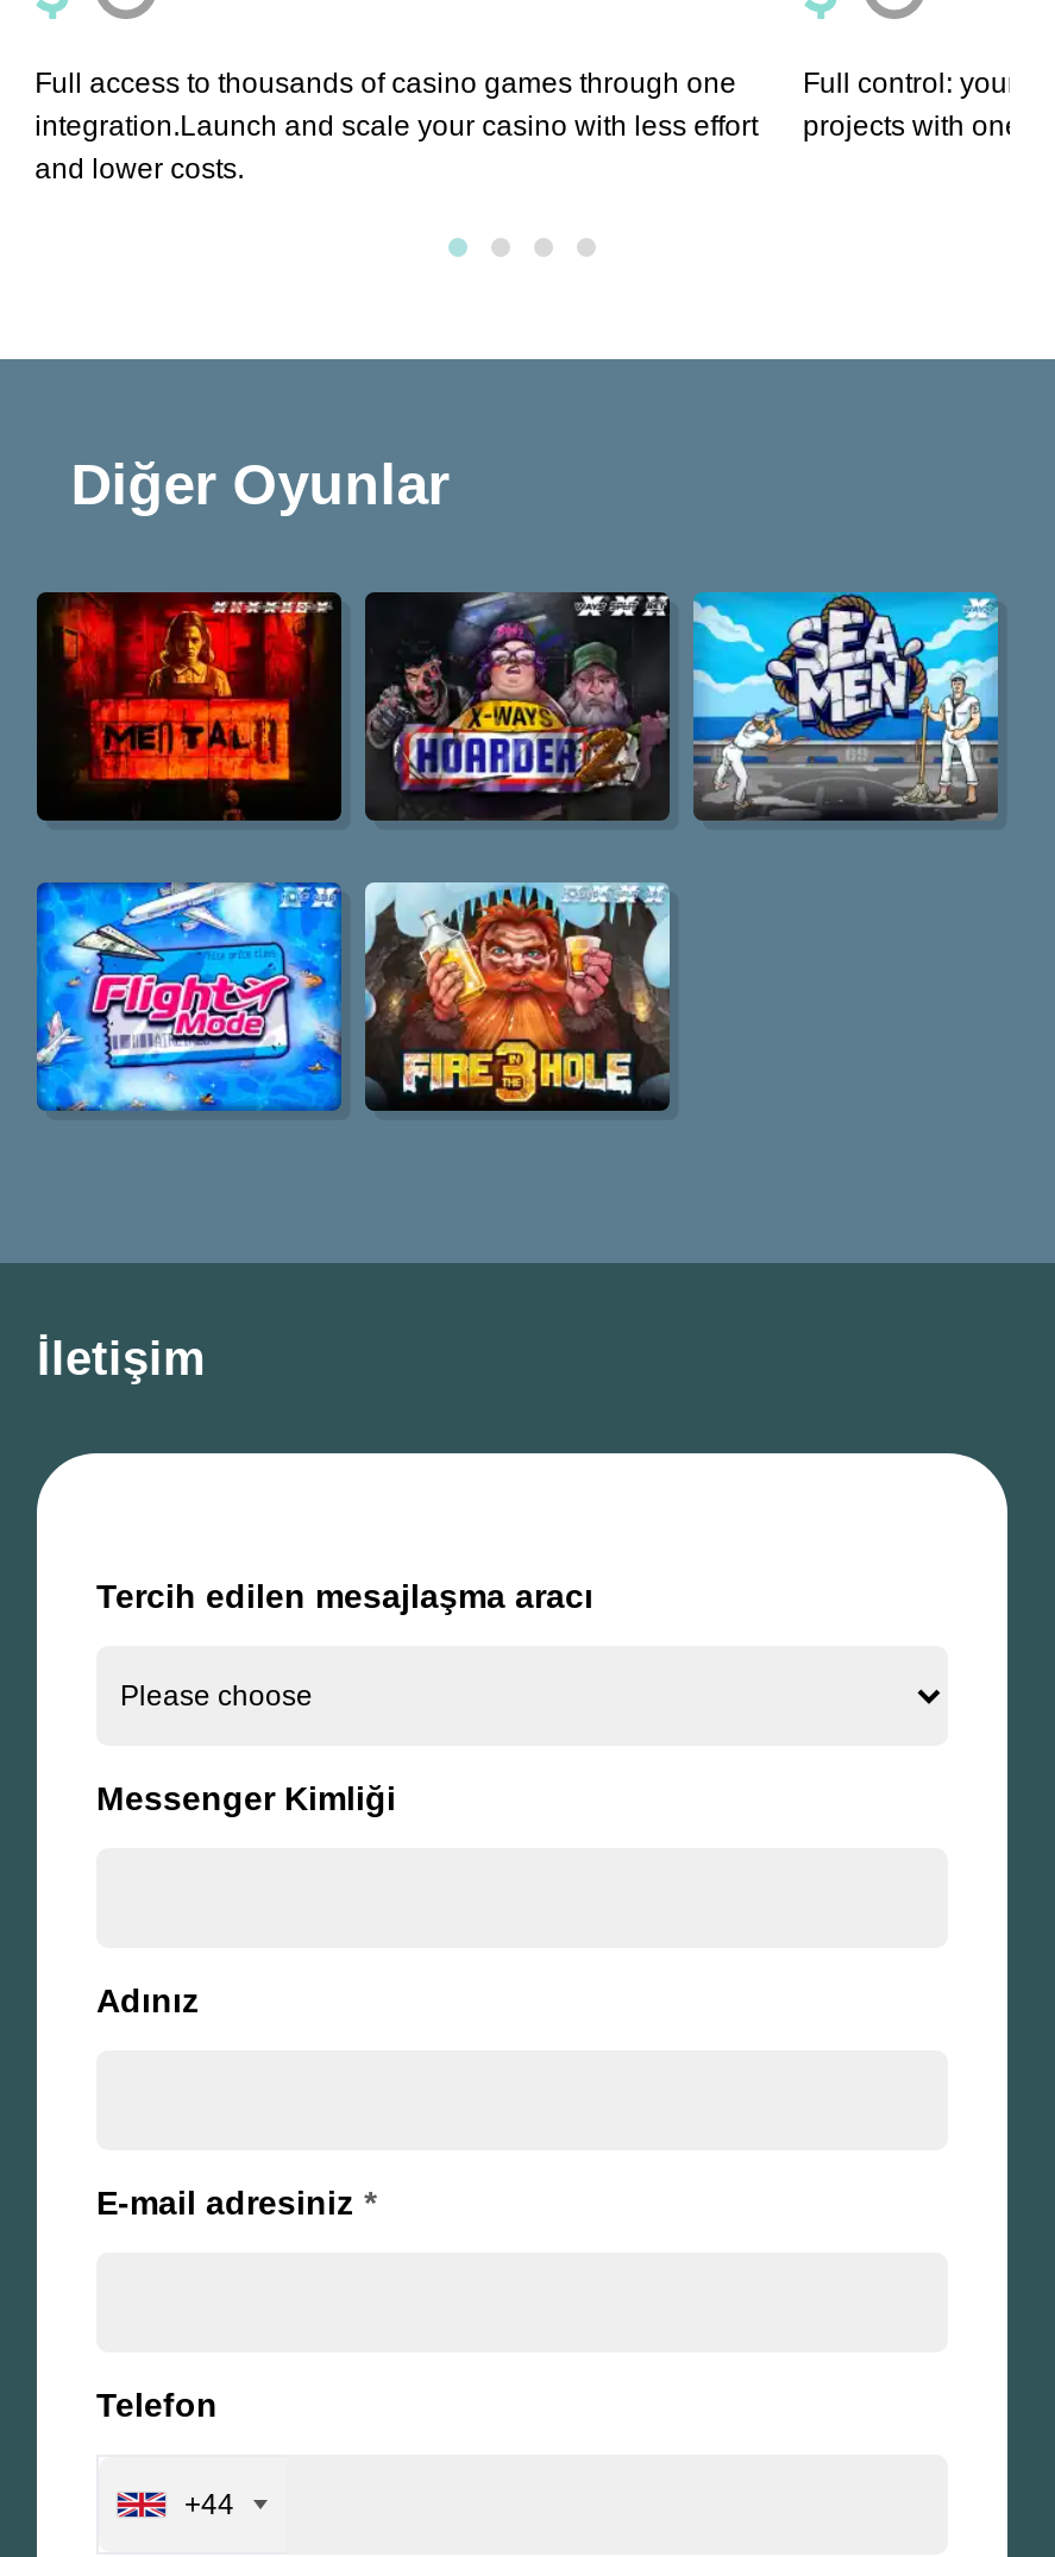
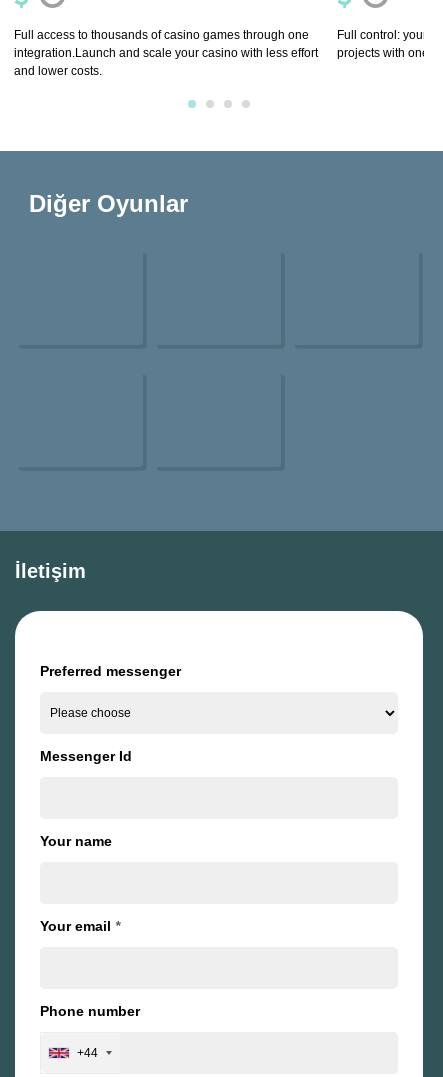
[34,590,344,823] [image] -> none
[363,590,672,823] [image] -> none
[693,592,998,823] [image] -> none
[37,882,341,1111] [image] -> none
[363,880,670,1113] [image] -> none
[96,1578,594,1616] Tercih edilen mesajlaşma aracı -> [40,663,181,679] Preferred messenger
[96,1780,396,1818] Messenger Kimliği -> [40,748,132,764] Messenger Id
[96,1982,199,2020] Adınız -> [40,833,112,849] Your name
[96,2184,375,2222] E-mail adresiniz * -> [40,918,120,934] Your email *
[96,2386,218,2425] Telefon -> [40,1003,140,1019] Phone number

